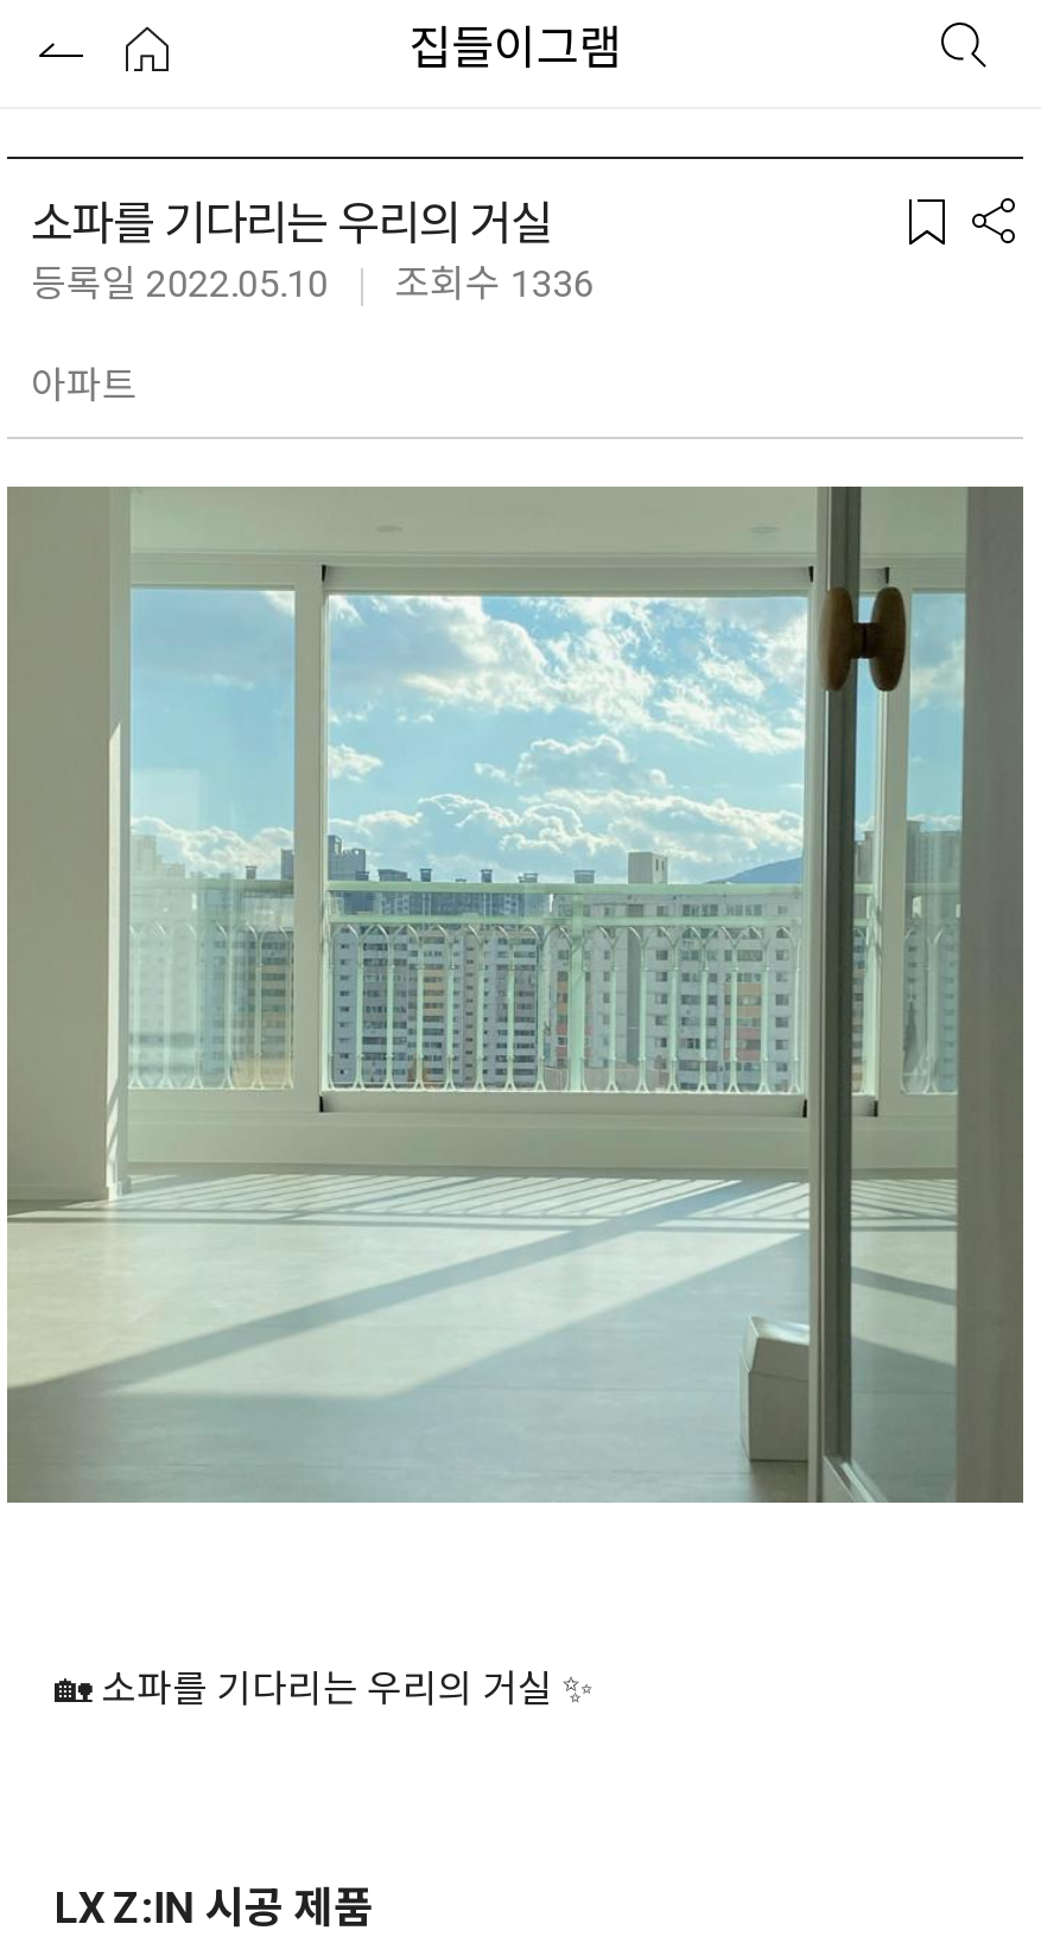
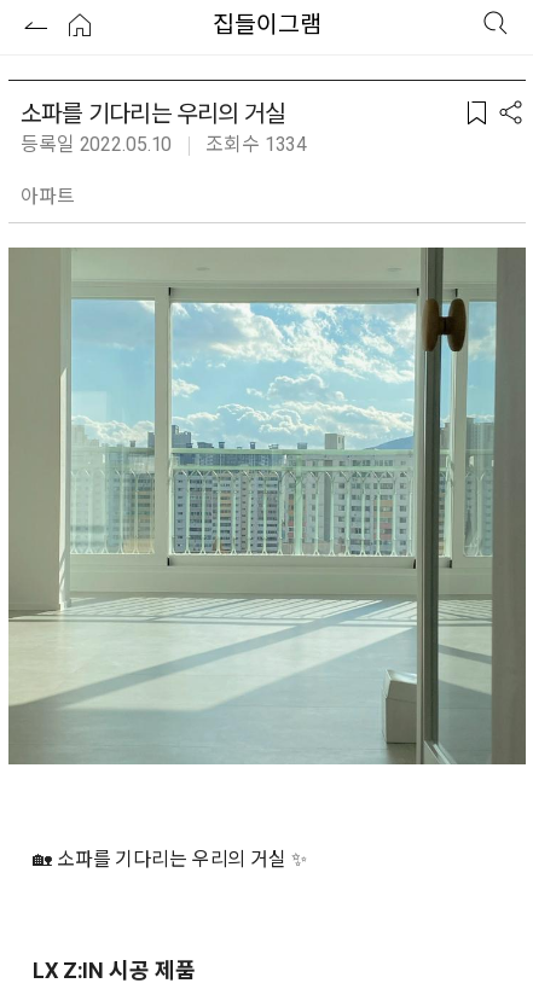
[31,261,594,306] 등록일 2022.05.10 조회수 1336 -> [21,133,307,156] 등록일 2022.05.10 조회수 1334

